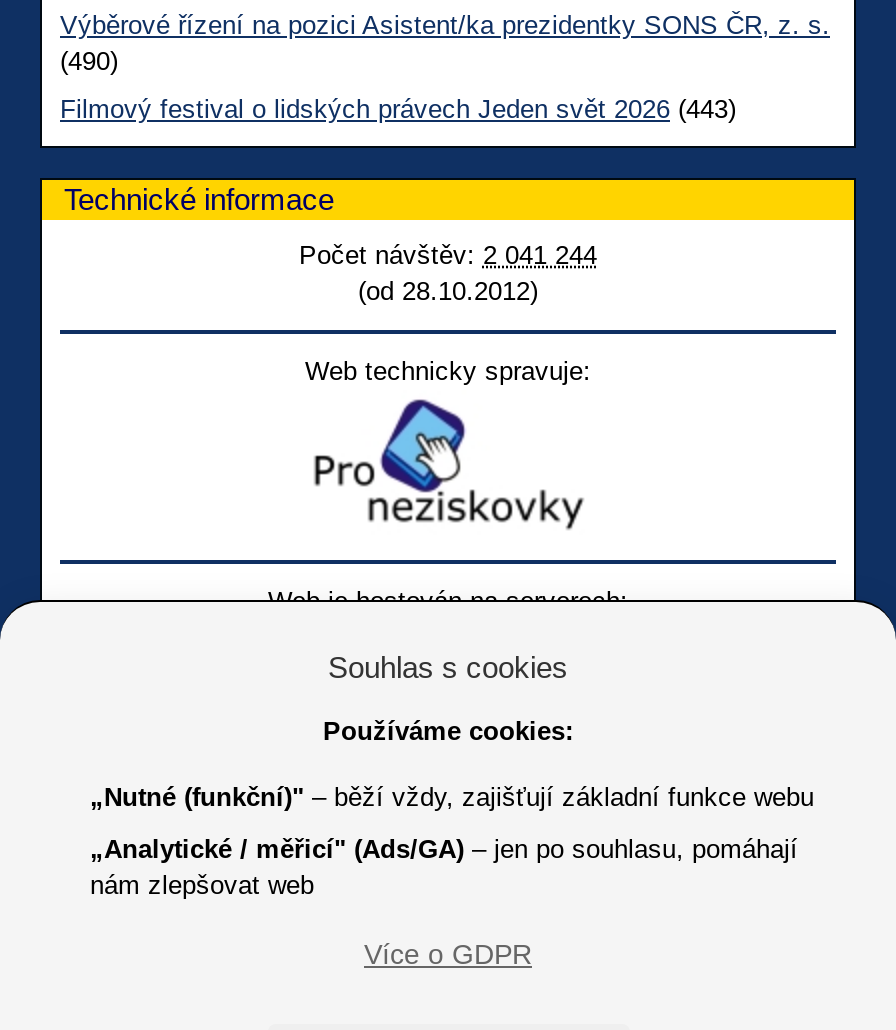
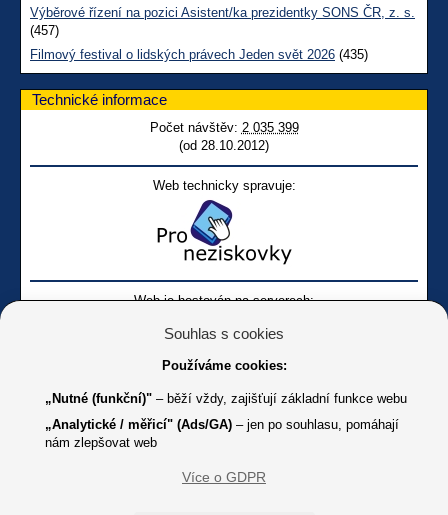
[60,47,118,77] (490) -> [30,23,59,38] (457)
[60,95,736,125] Filmový festival o lidských právech Jeden svět 2026 (443) -> [30,47,368,62] Filmový festival o lidských právech Jeden svět 2026 (435)
[299,241,597,271] Počet návštěv: 2 041 244 -> [149,120,298,135] Počet návštěv: 2 035 399

